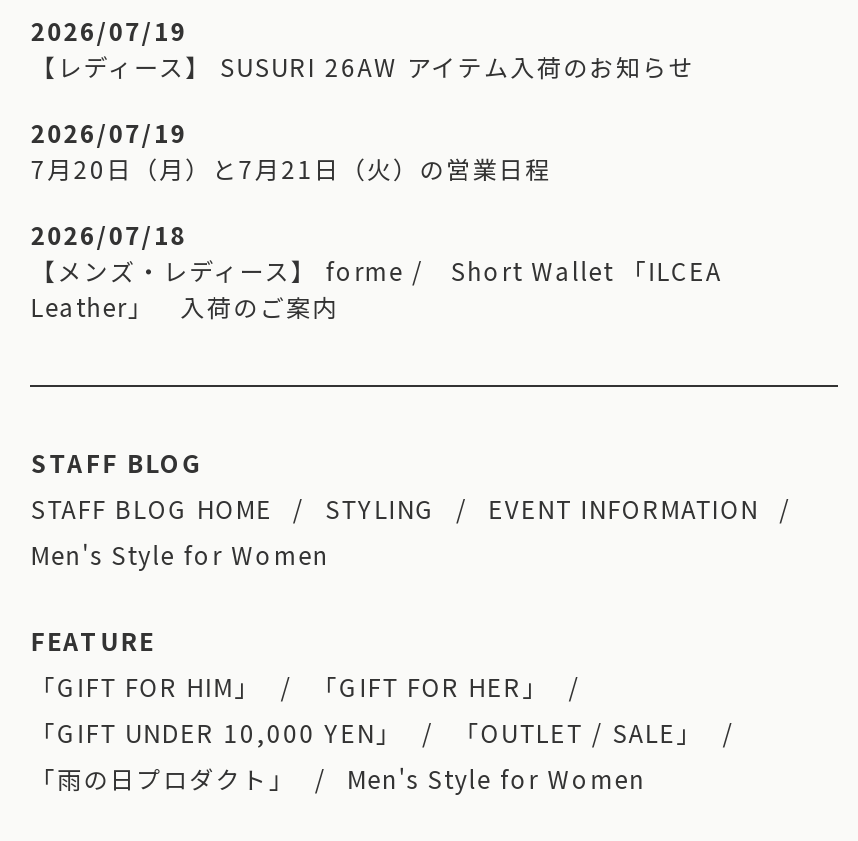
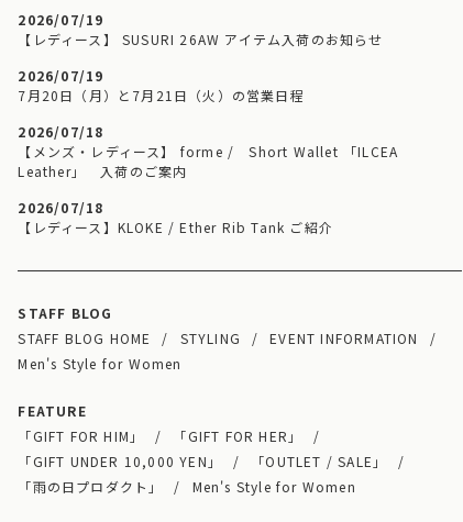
none -> [18,198,333,236] 2026/07/18 | 【レディース】KLOKE / Ether Rib Tank ご紹介

